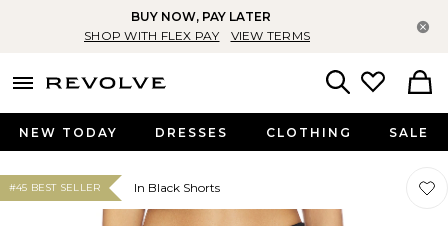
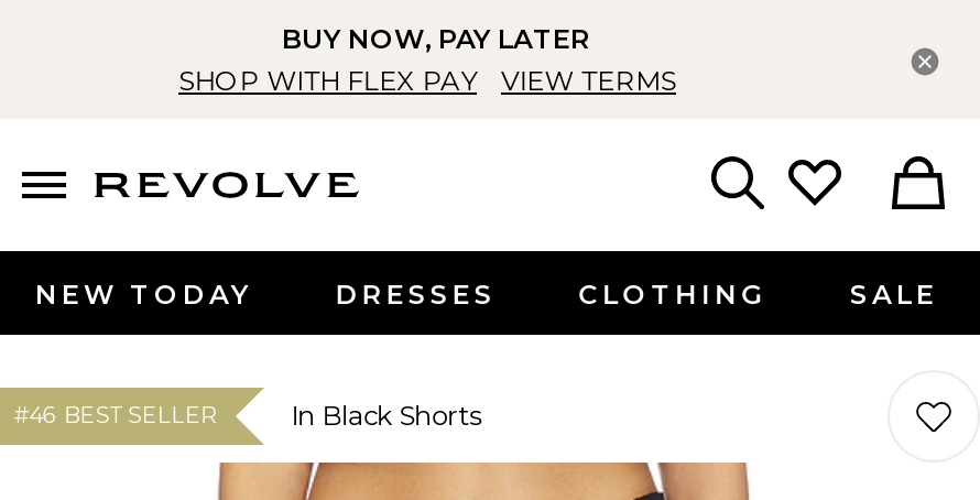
[9,181,100,194] #45 BEST SELLER -> [13,401,216,430] #46 BEST SELLER

